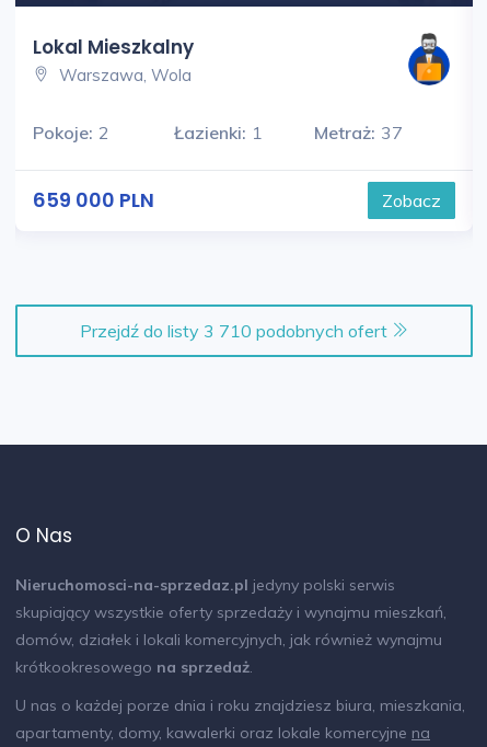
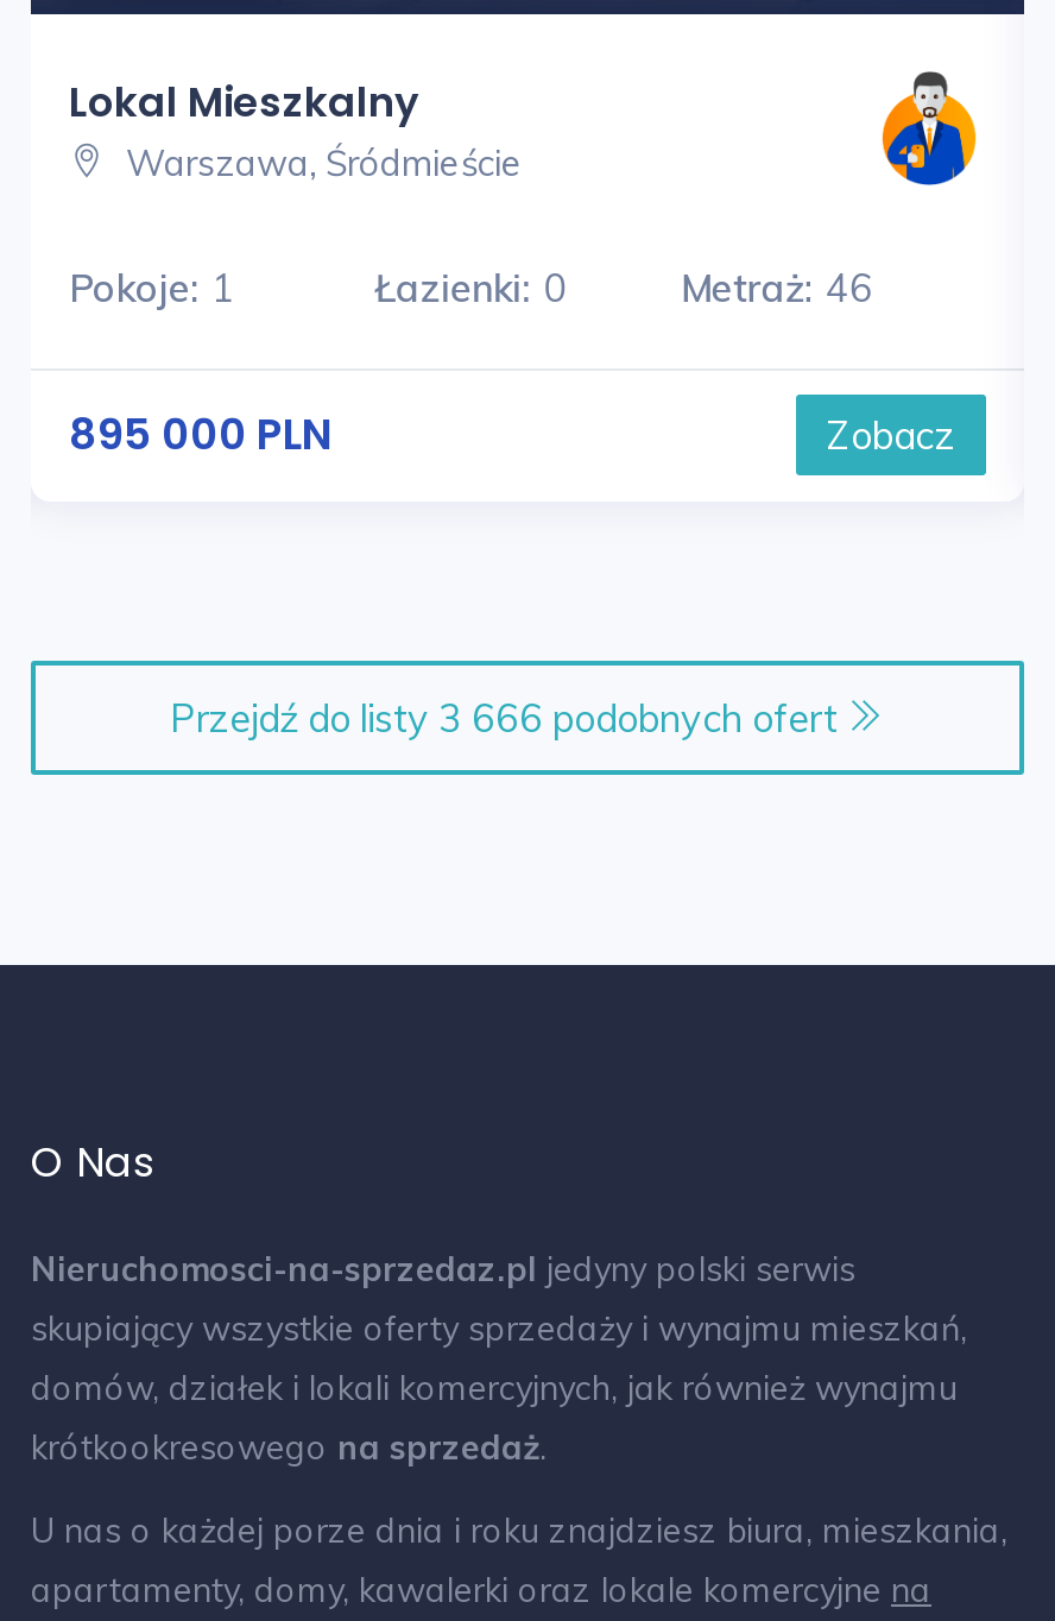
[314,44,451,143] [image] | Metraż: 37 -> [680,93,979,311] [image] | Metraż: 46
[55,64,192,85] Warszawa, Wola -> [116,140,523,185] Warszawa, Śródmieście
[33,121,109,143] Pokoje: 2 -> [69,263,235,311] Pokoje: 1
[174,121,262,143] Łazienki: 1 -> [375,263,567,311] Łazienki: 0
[33,186,154,214] 659 000 PLN -> [69,405,333,464] 895 000 PLN
[79,319,391,341] Przejdź do listy 3 710 podobnych ofert -> [170,693,847,741] Przejdź do listy 3 666 podobnych ofert

